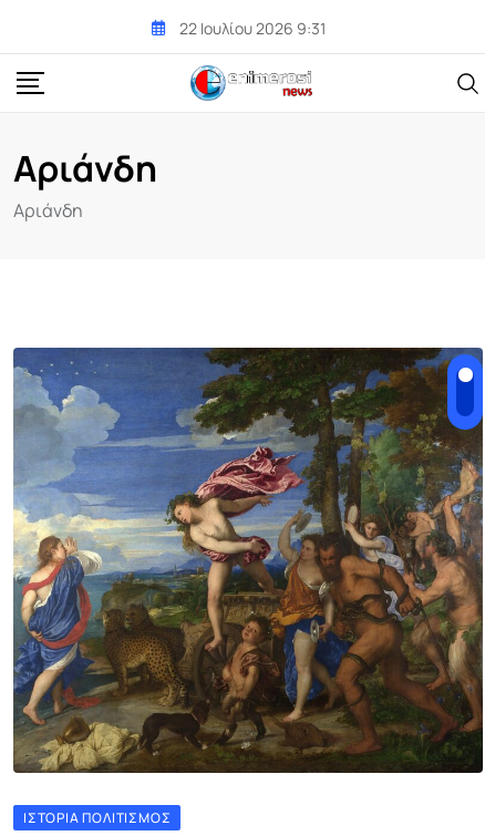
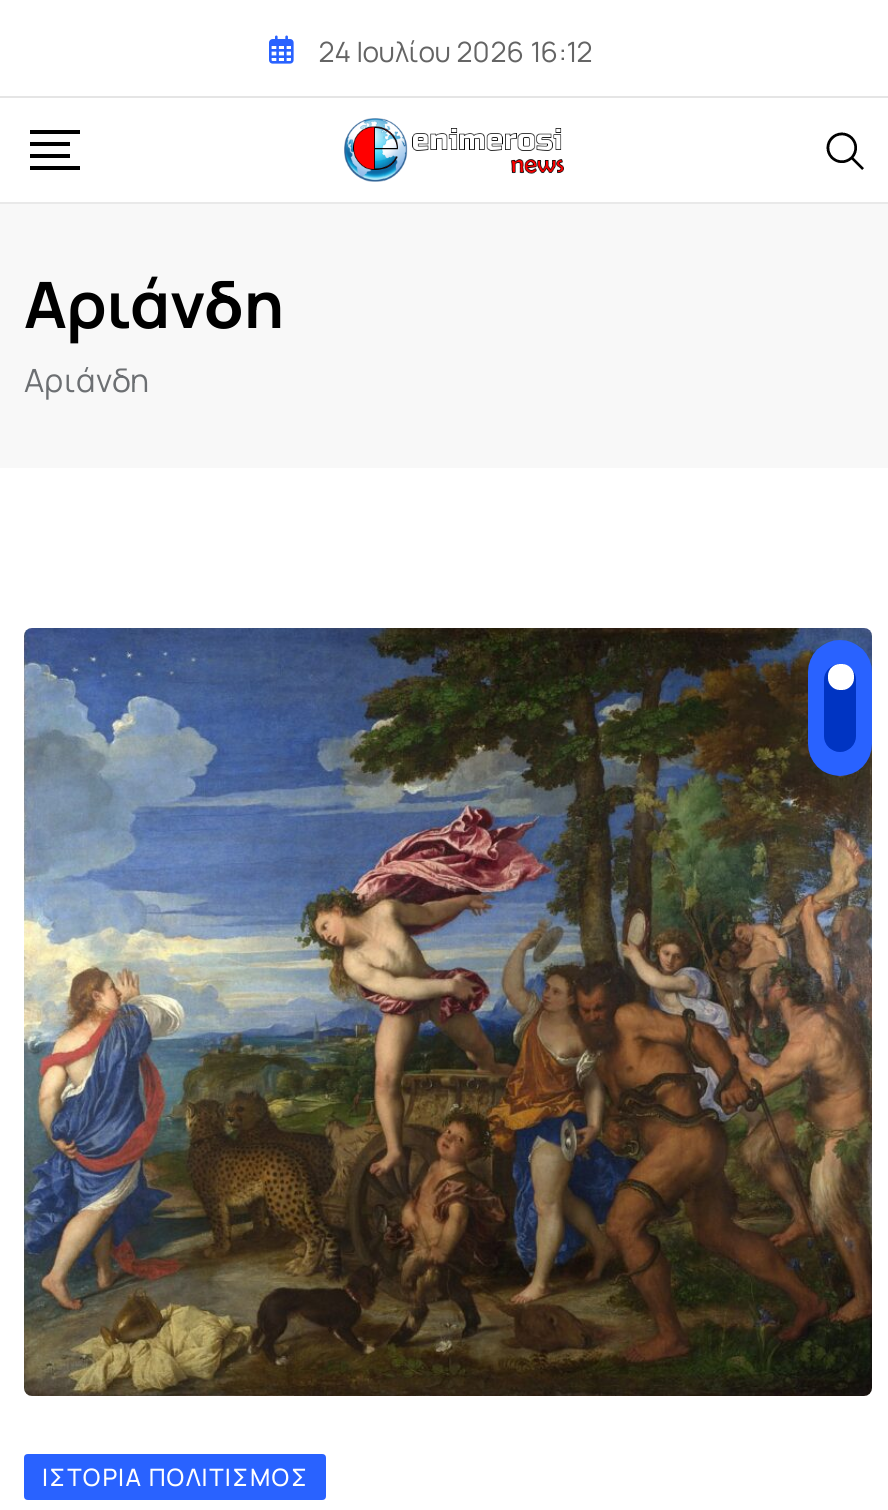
[179,17,325,38] 22 Ιουλίου 2026 9:31 -> [318,31,592,69] 24 Ιουλίου 2026 16:12

